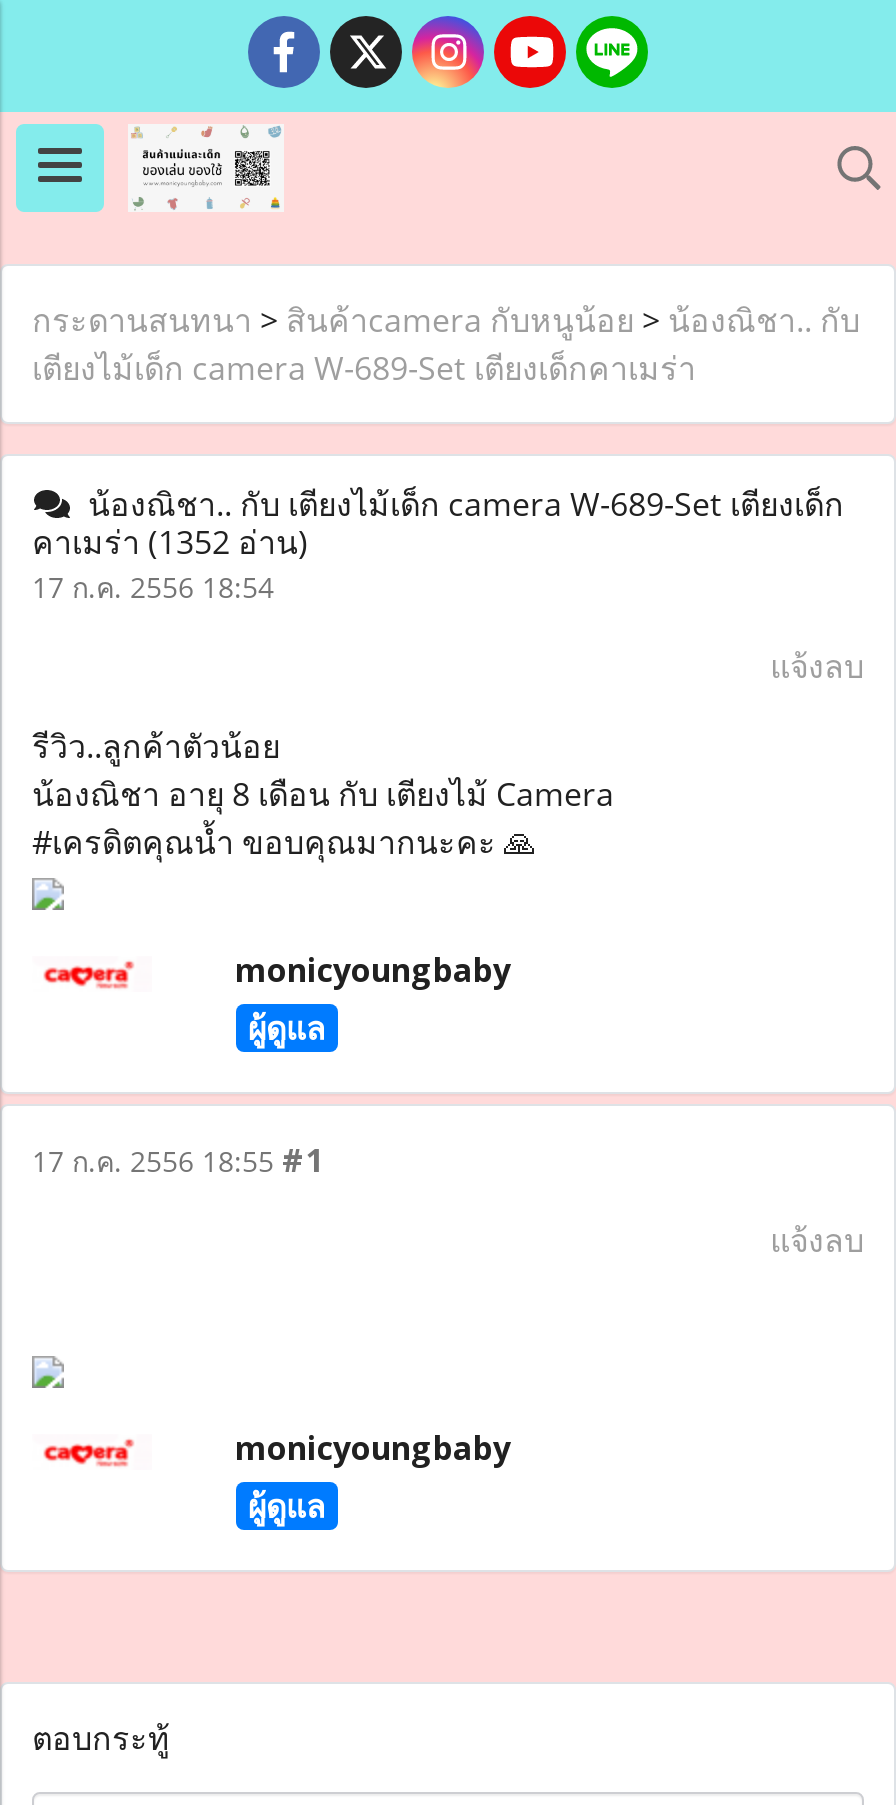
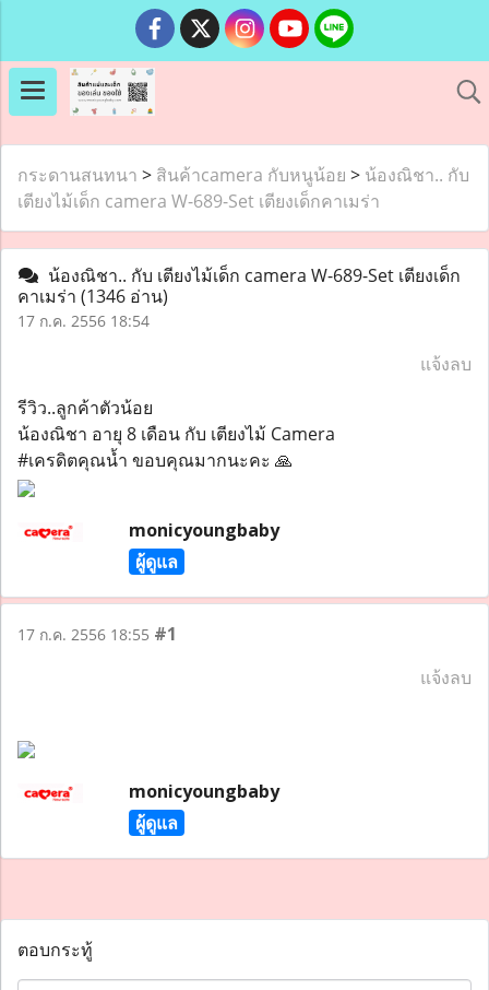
[32,520,308,564] คาเมร่า(1352 อ่าน) -> [17,284,168,308] คาเมร่า(1346 อ่าน)

